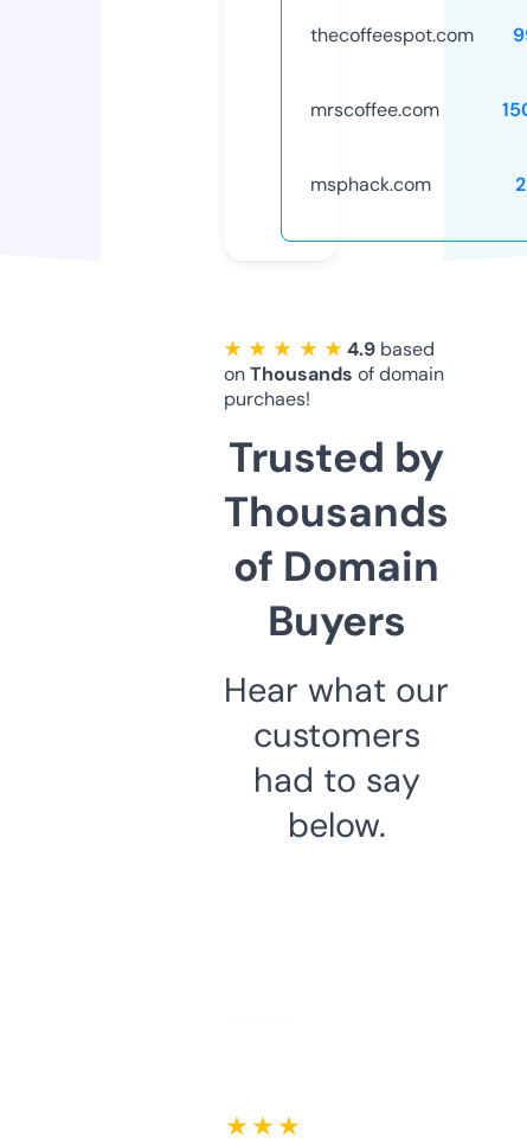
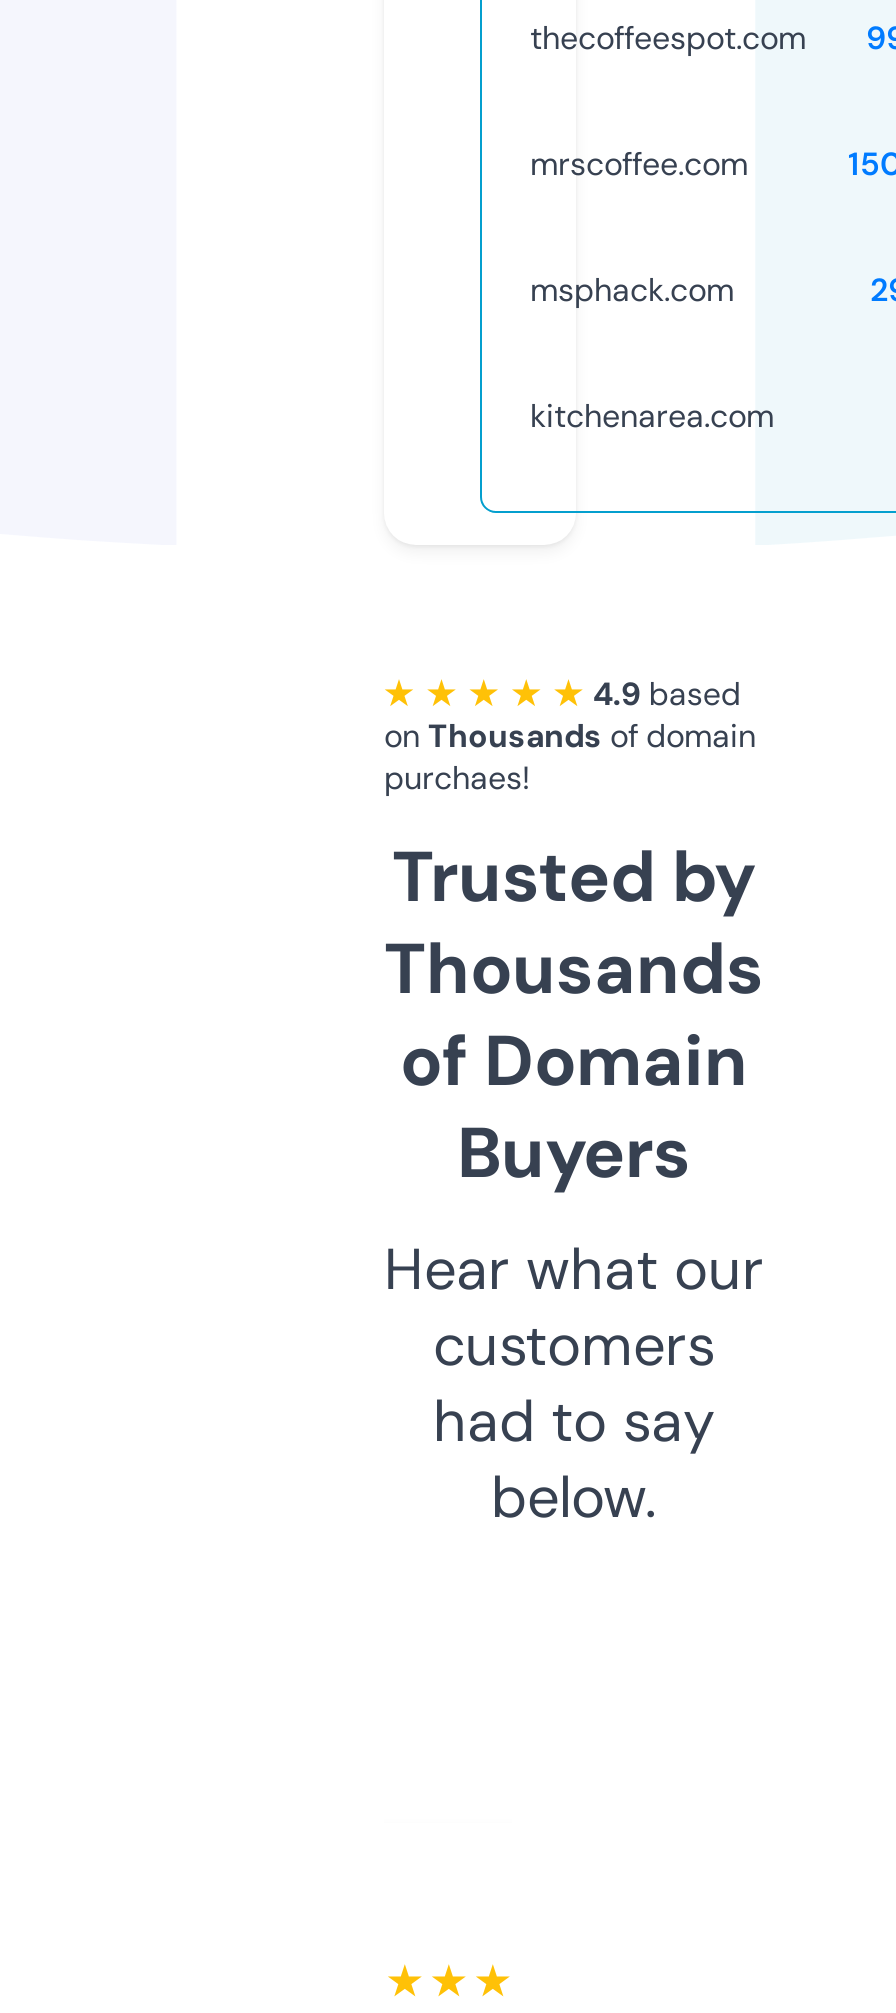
none -> [530,395,774,437] kitchenarea.com

